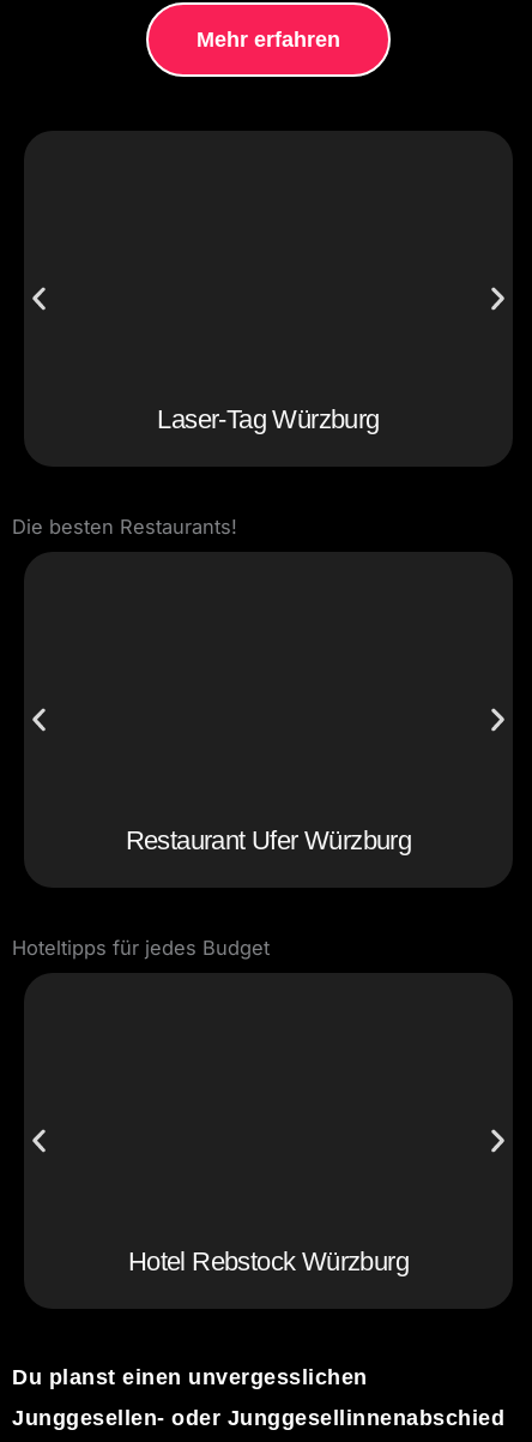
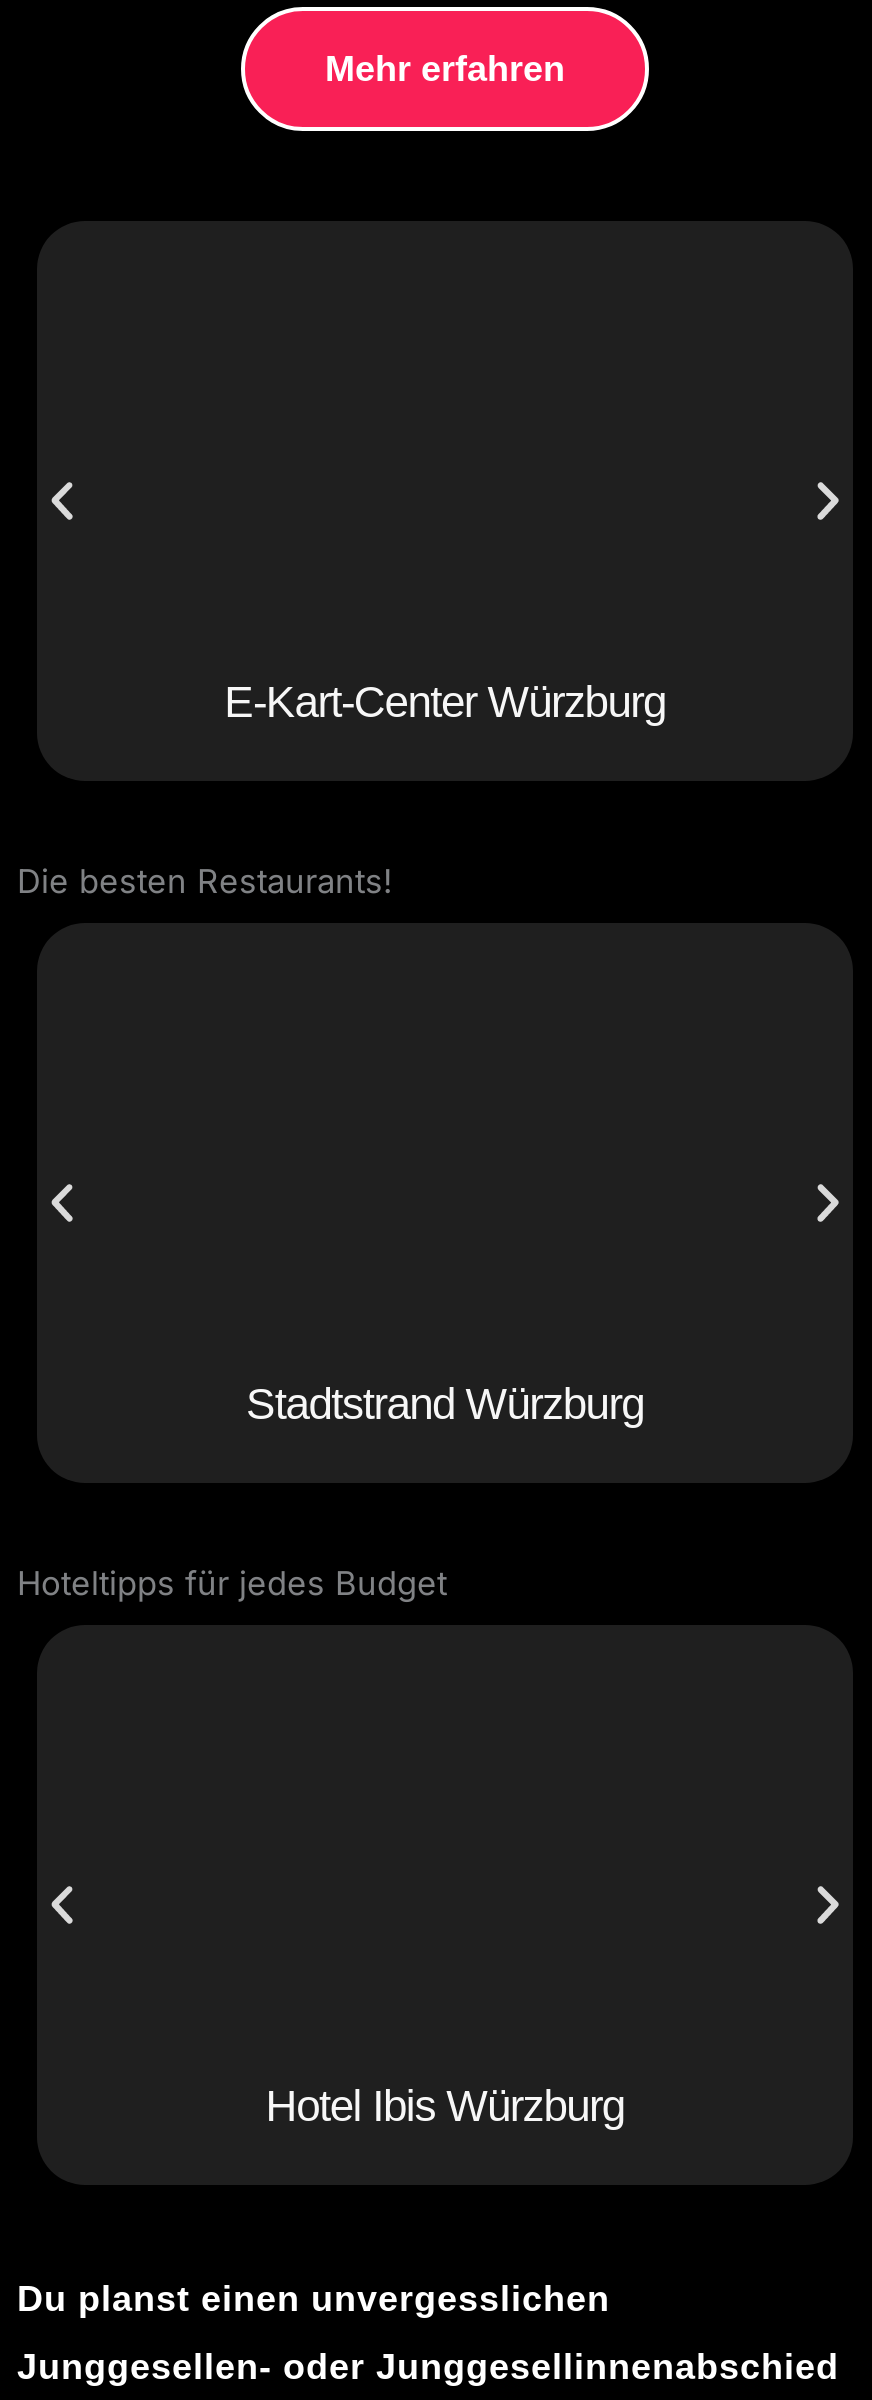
[157,404,379,434] Laser-Tag Würzburg -> [224,677,666,727] E-Kart-Center Würzburg
[125,825,411,855] Restaurant Ufer Würzburg -> [246,1379,644,1429] Stadtstrand Würzburg
[128,1246,409,1276] Hotel Rebstock Würzburg -> [265,2081,625,2131] Hotel Ibis Würzburg

